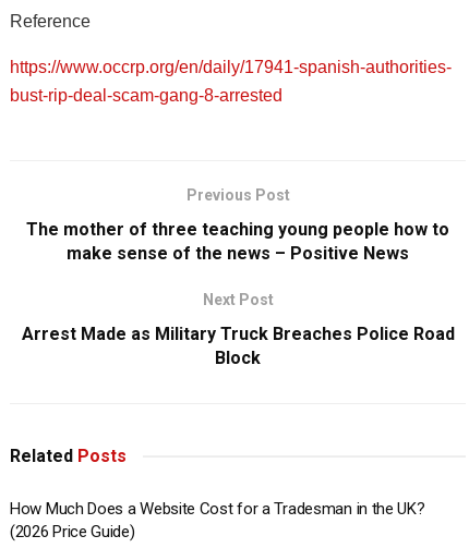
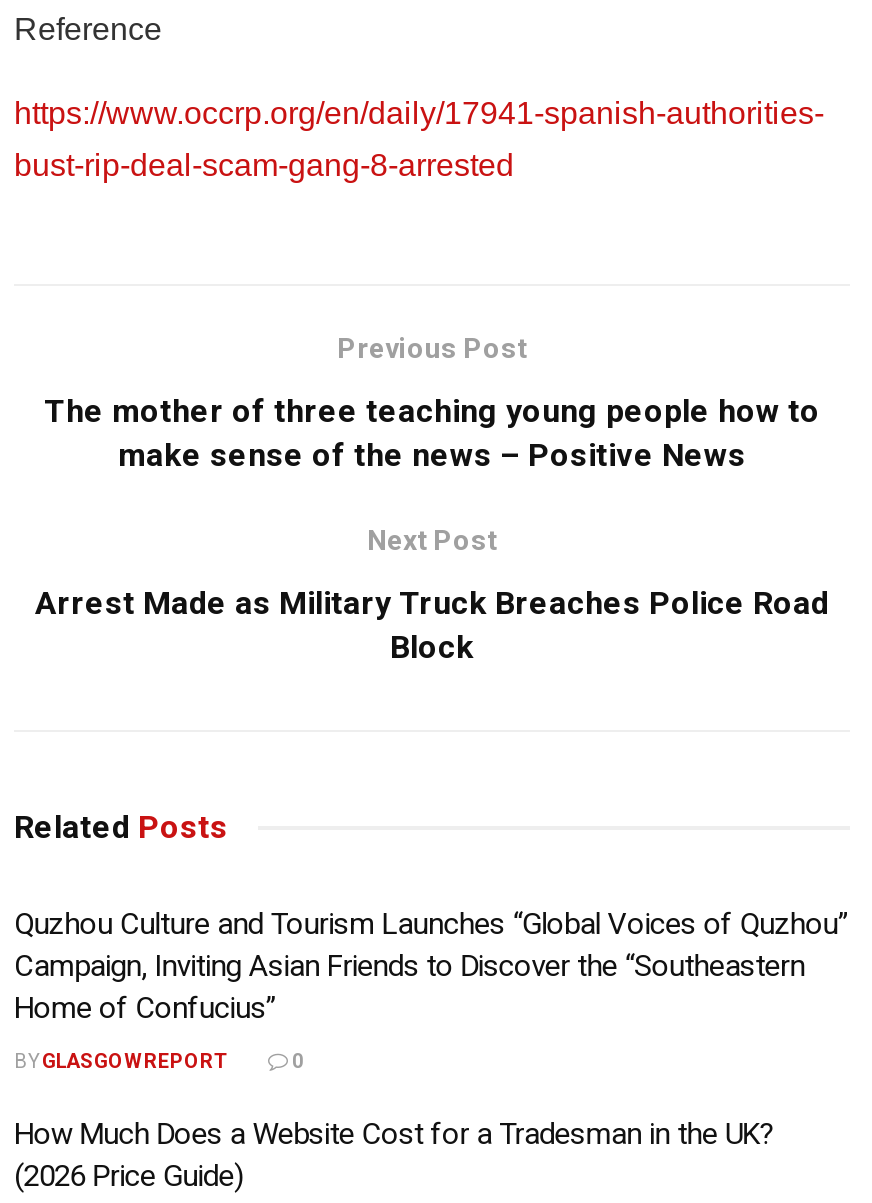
none -> [14,906,847,1072] Quzhou Culture and Tourism Launches “Global Voices of Quzhou” | Campaign, Inviting Asian Friends to Discover the “Southeastern | Home of Confucius” | BY GLASGOW REPORT | 0

